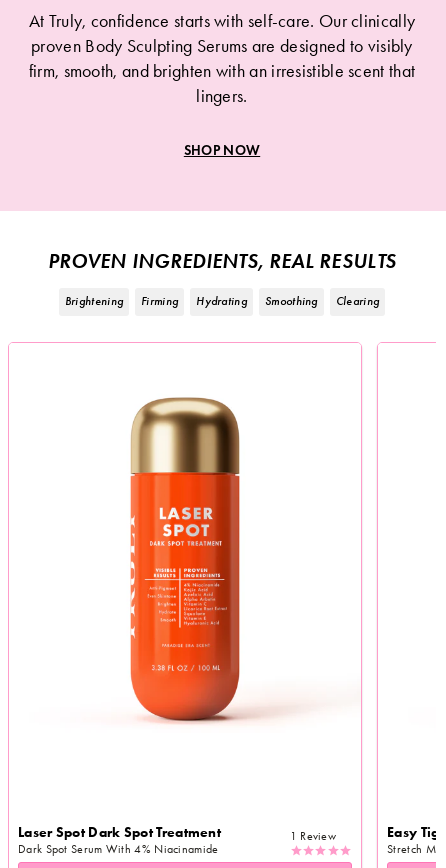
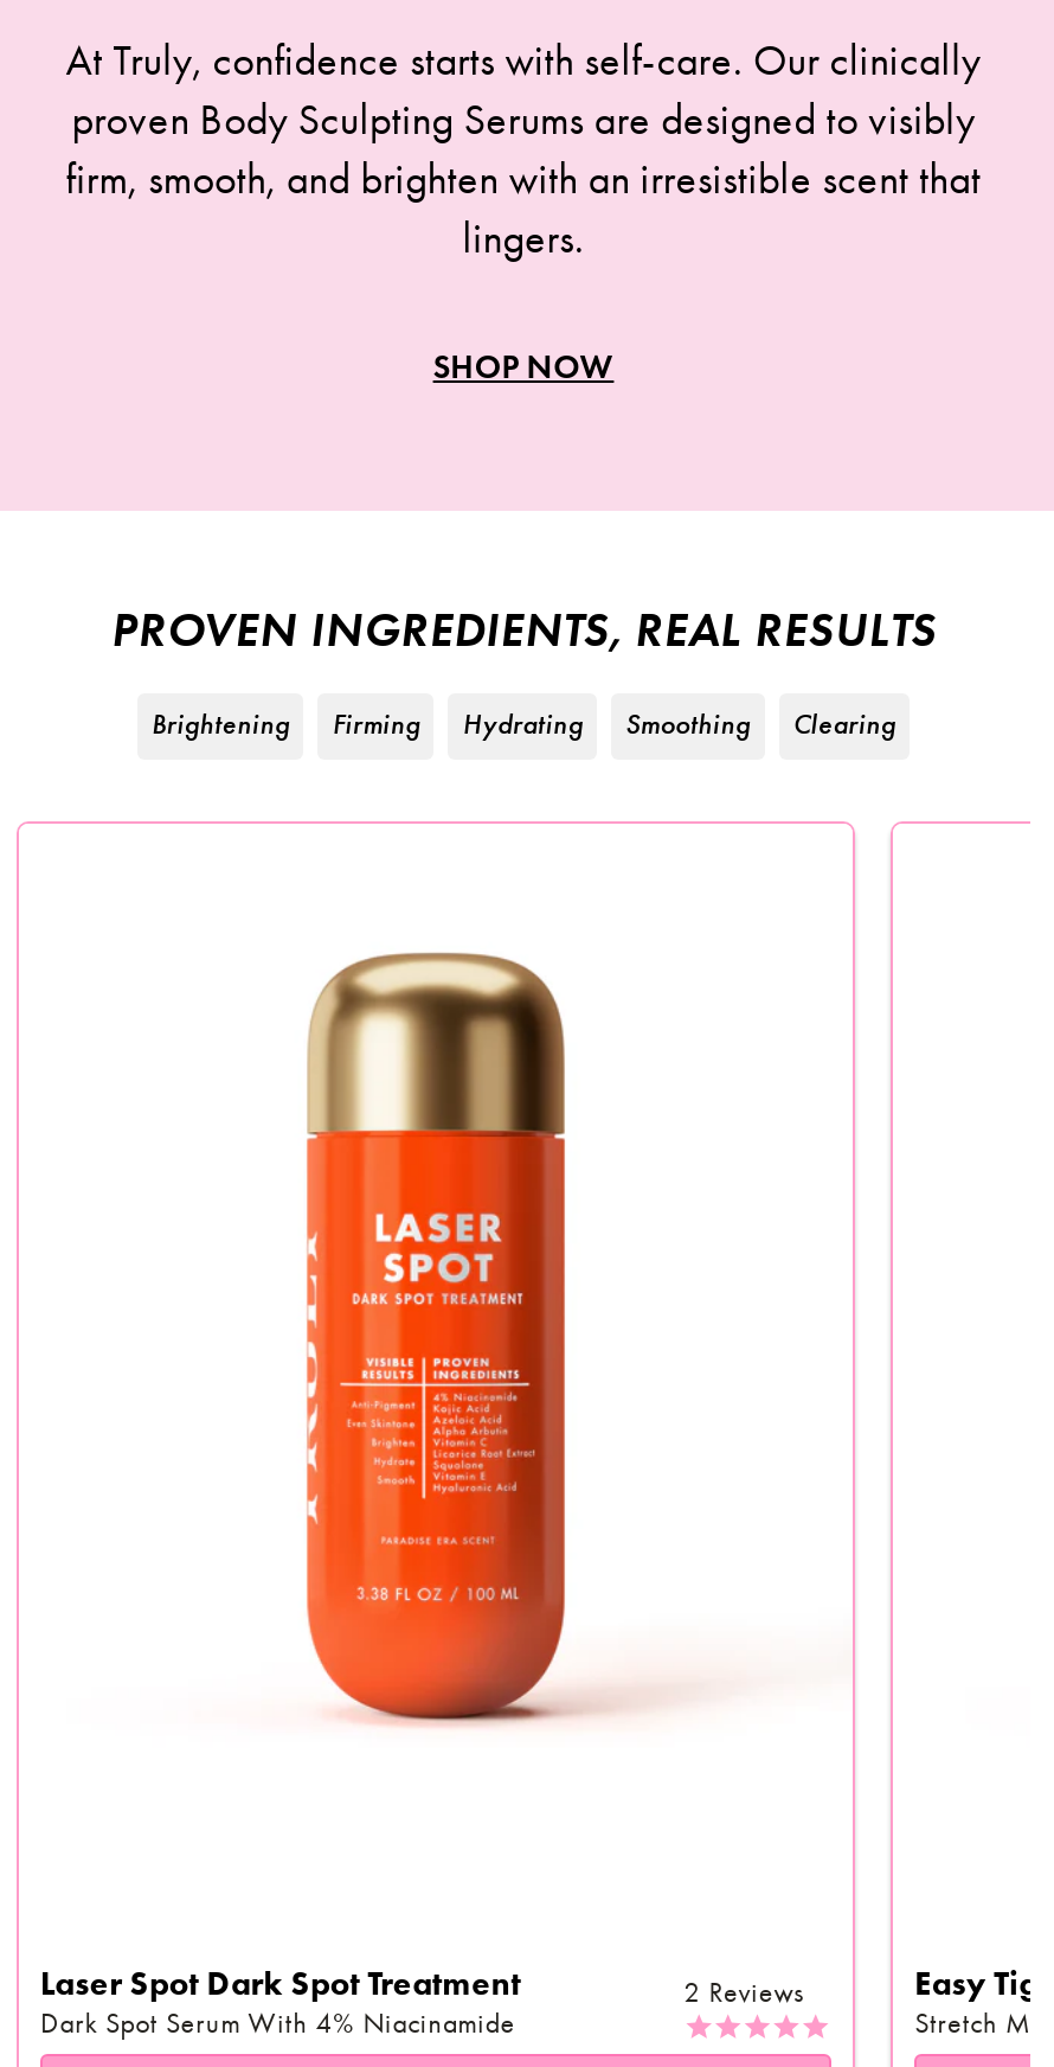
[290,829,336,843] 1 Review -> [684,1975,804,2008] 2 Reviews

